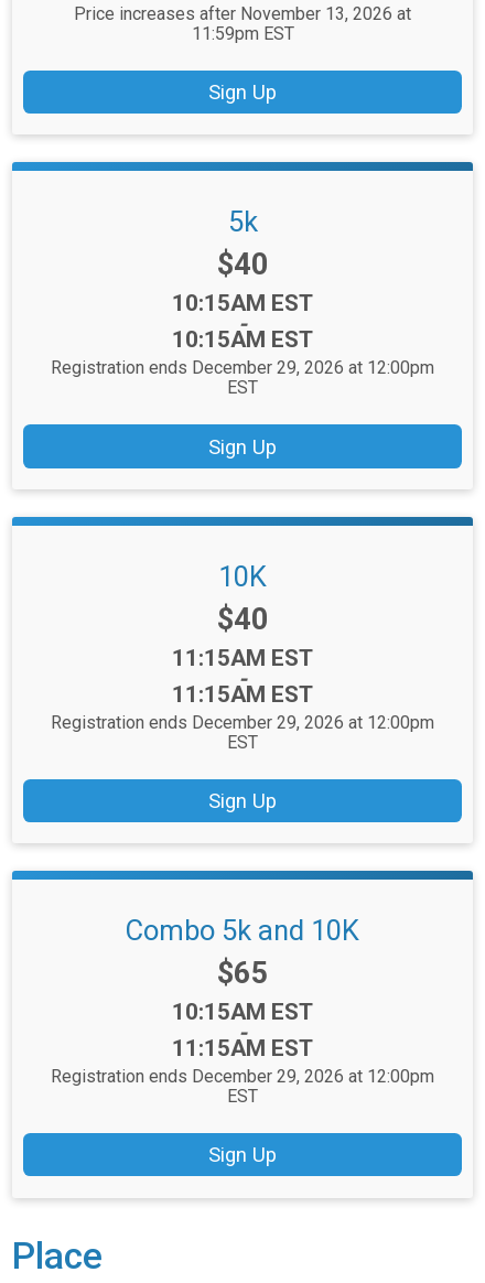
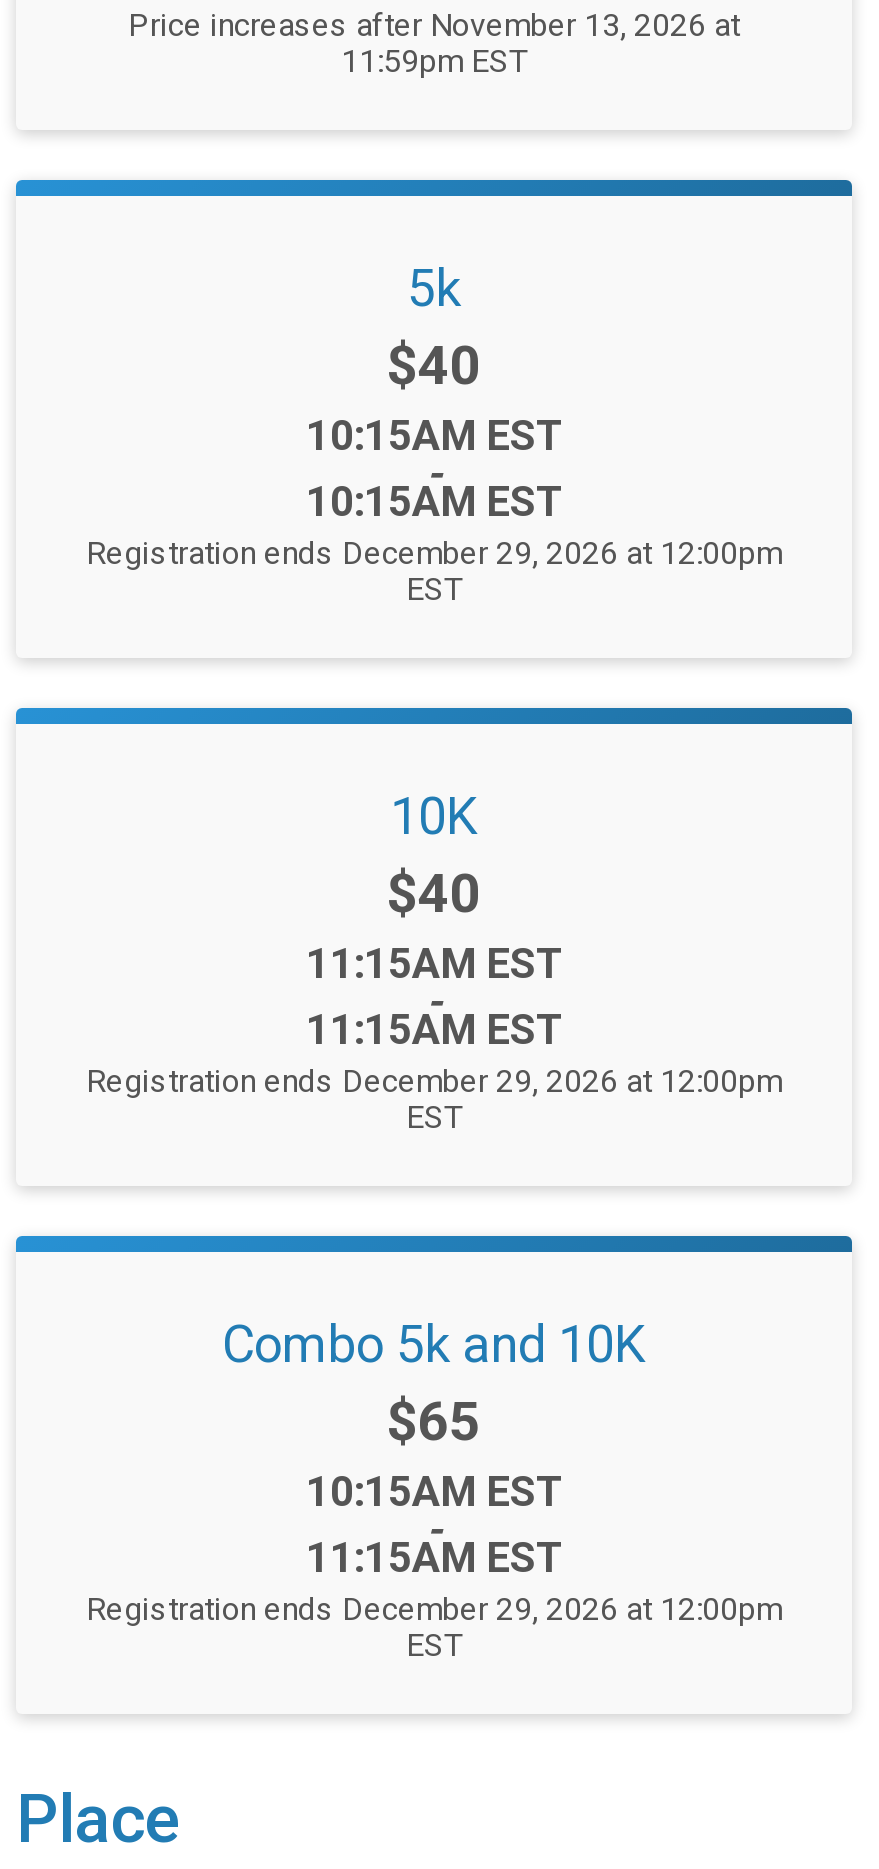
[208,81,277,104] Sign Up -> none
[208,435,277,458] Sign Up -> none
[208,789,277,812] Sign Up -> none
[208,1143,277,1166] Sign Up -> none

